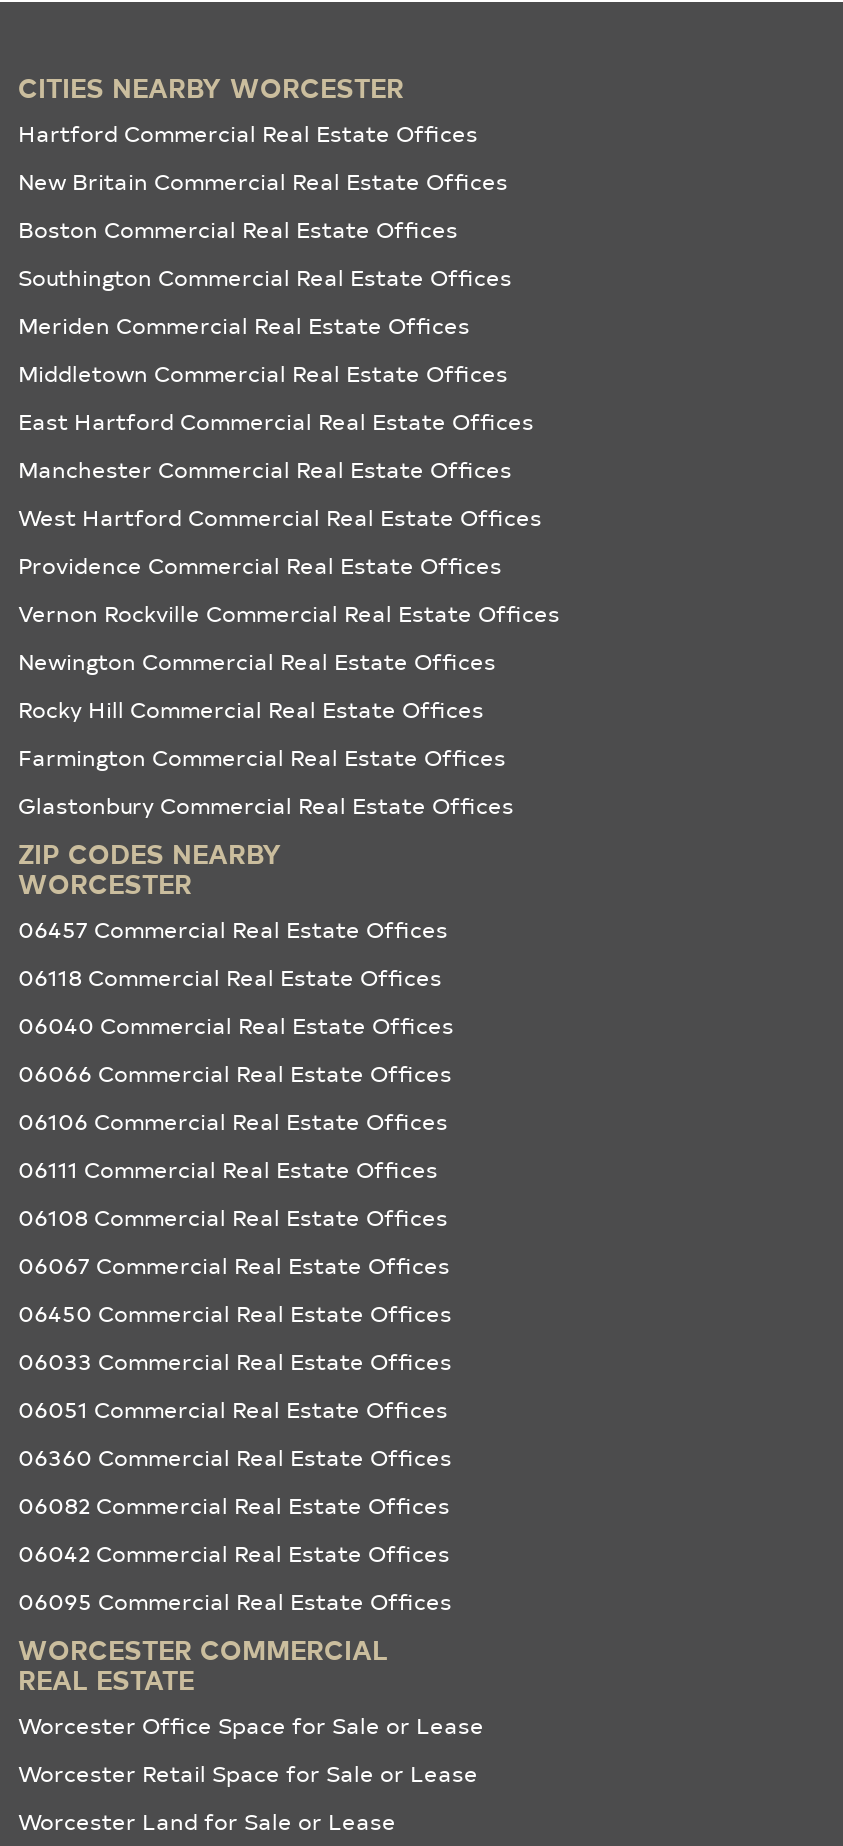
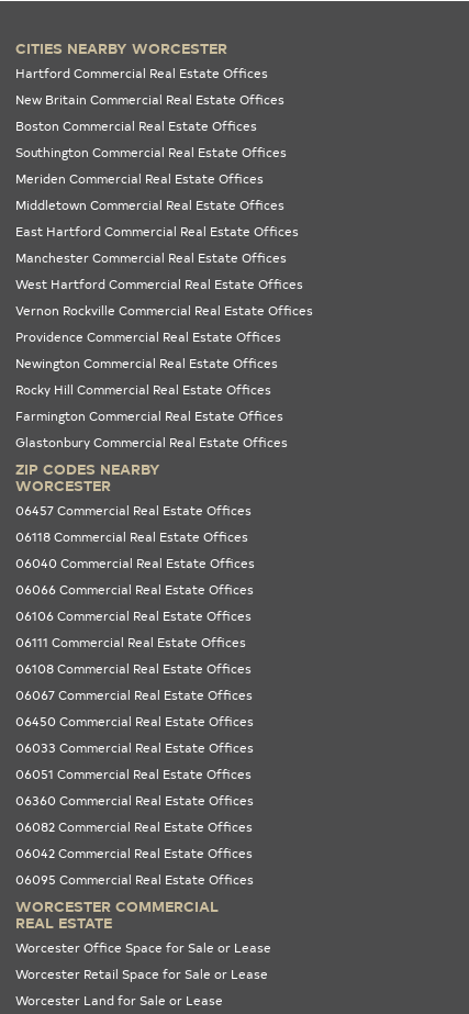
moved [18,549,502,579] -> [15,328,281,345]: Providence Commercial Real Estate Offices
moved [18,597,560,627] -> [15,302,313,318]: Vernon Rockville Commercial Real Estate Offices

